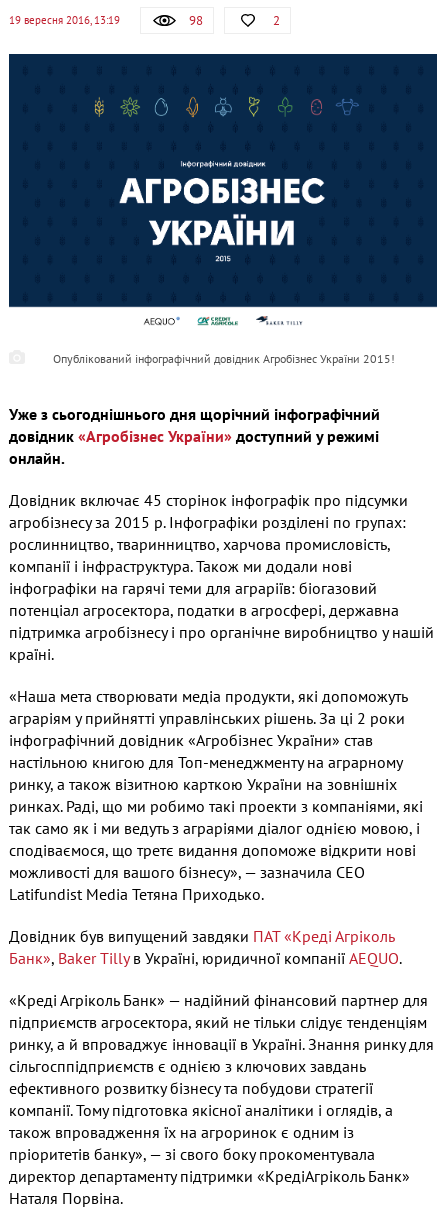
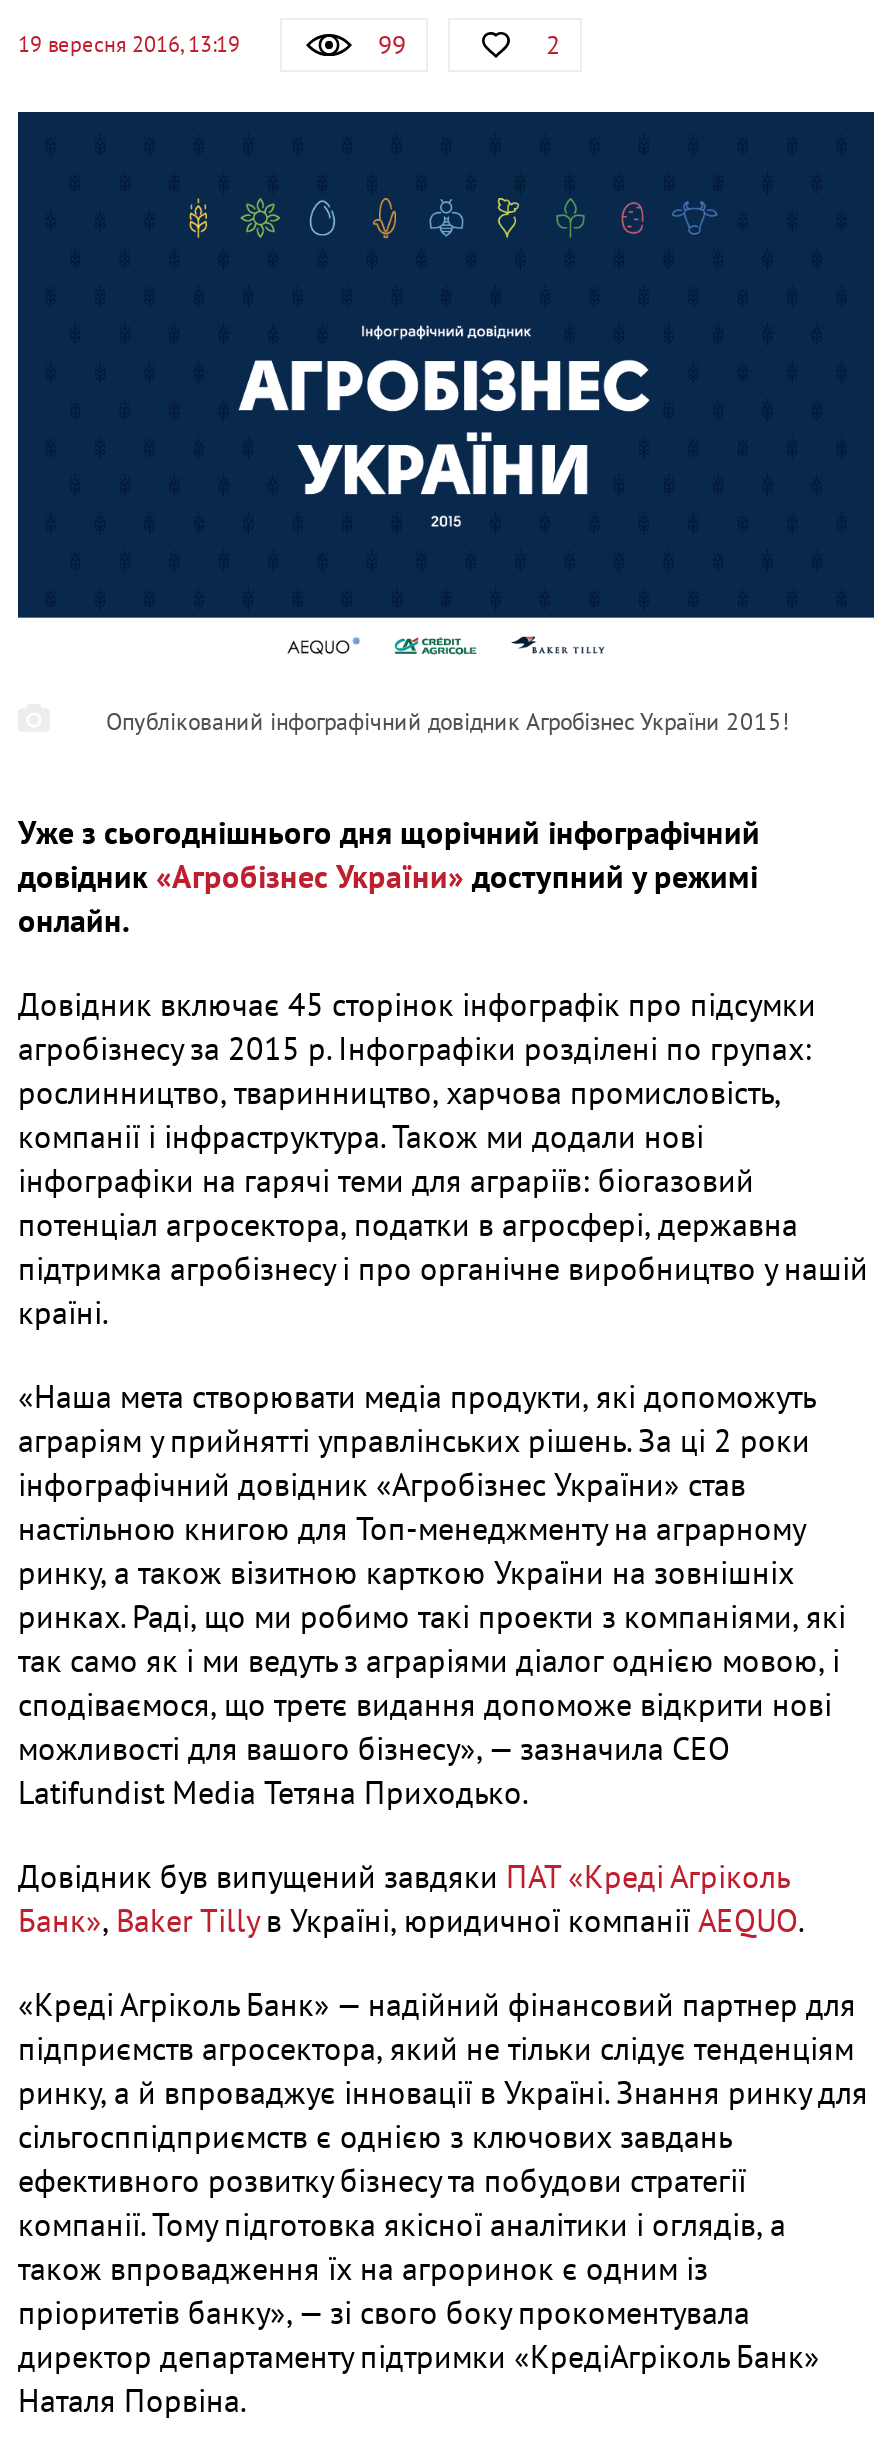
[189,12,203,29] 98 -> [378,29,406,63] 99

